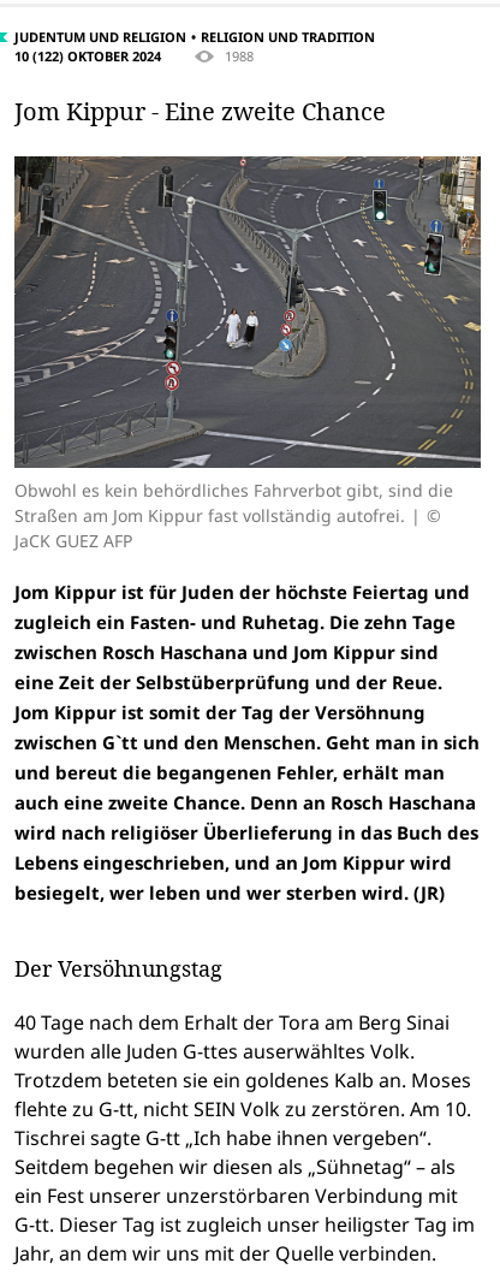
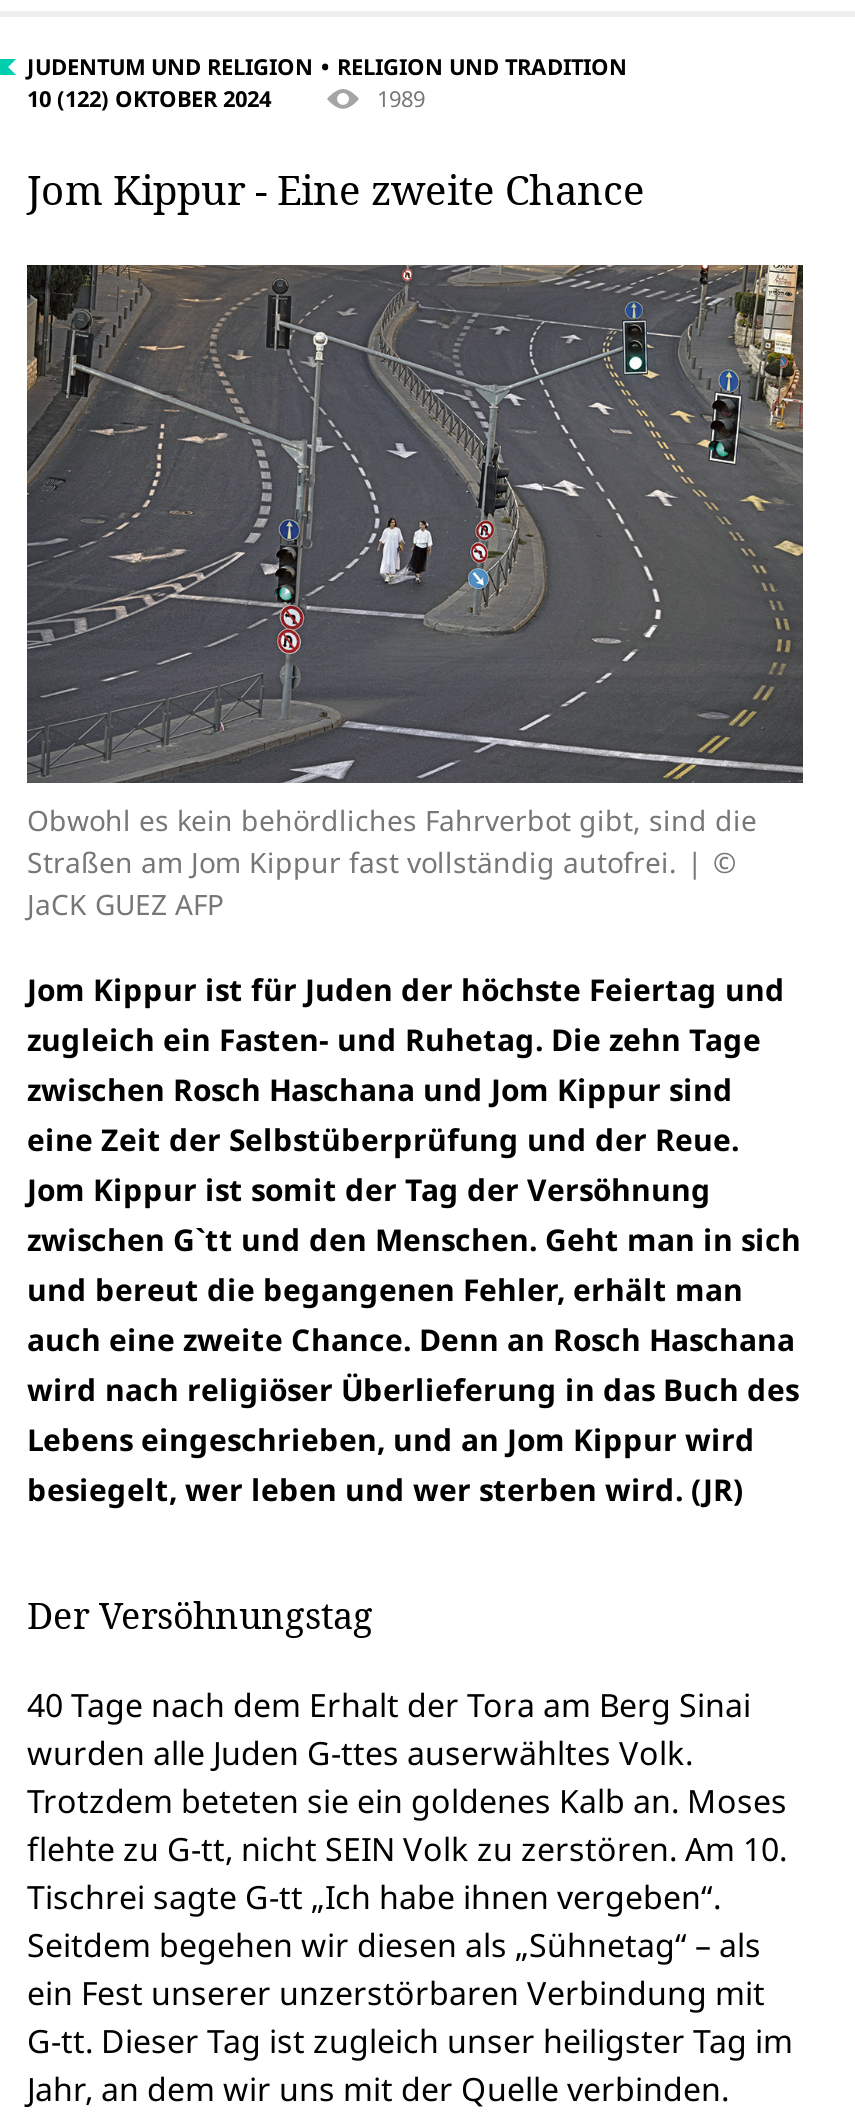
[221,47,254,65] 1988 -> [371,83,425,113] 1989

